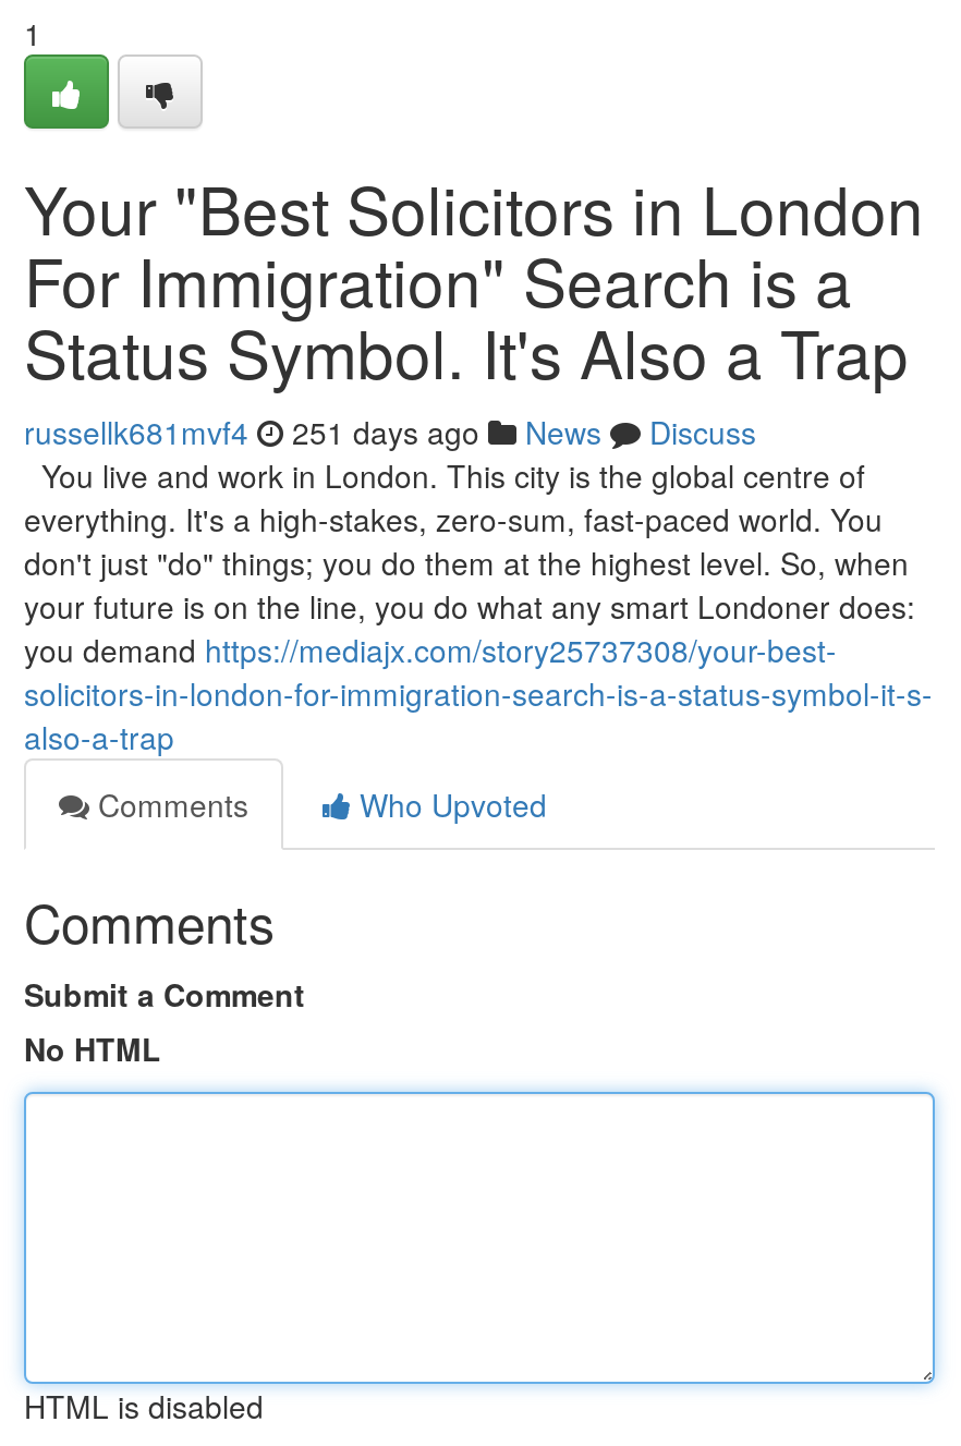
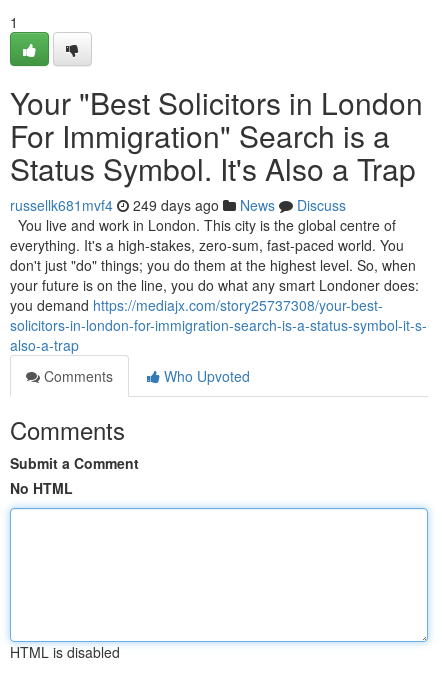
[24,410,756,453] russellk681mvf4 251 days ago News Discuss -> [10,195,346,215] russellk681mvf4 249 days ago News Discuss

